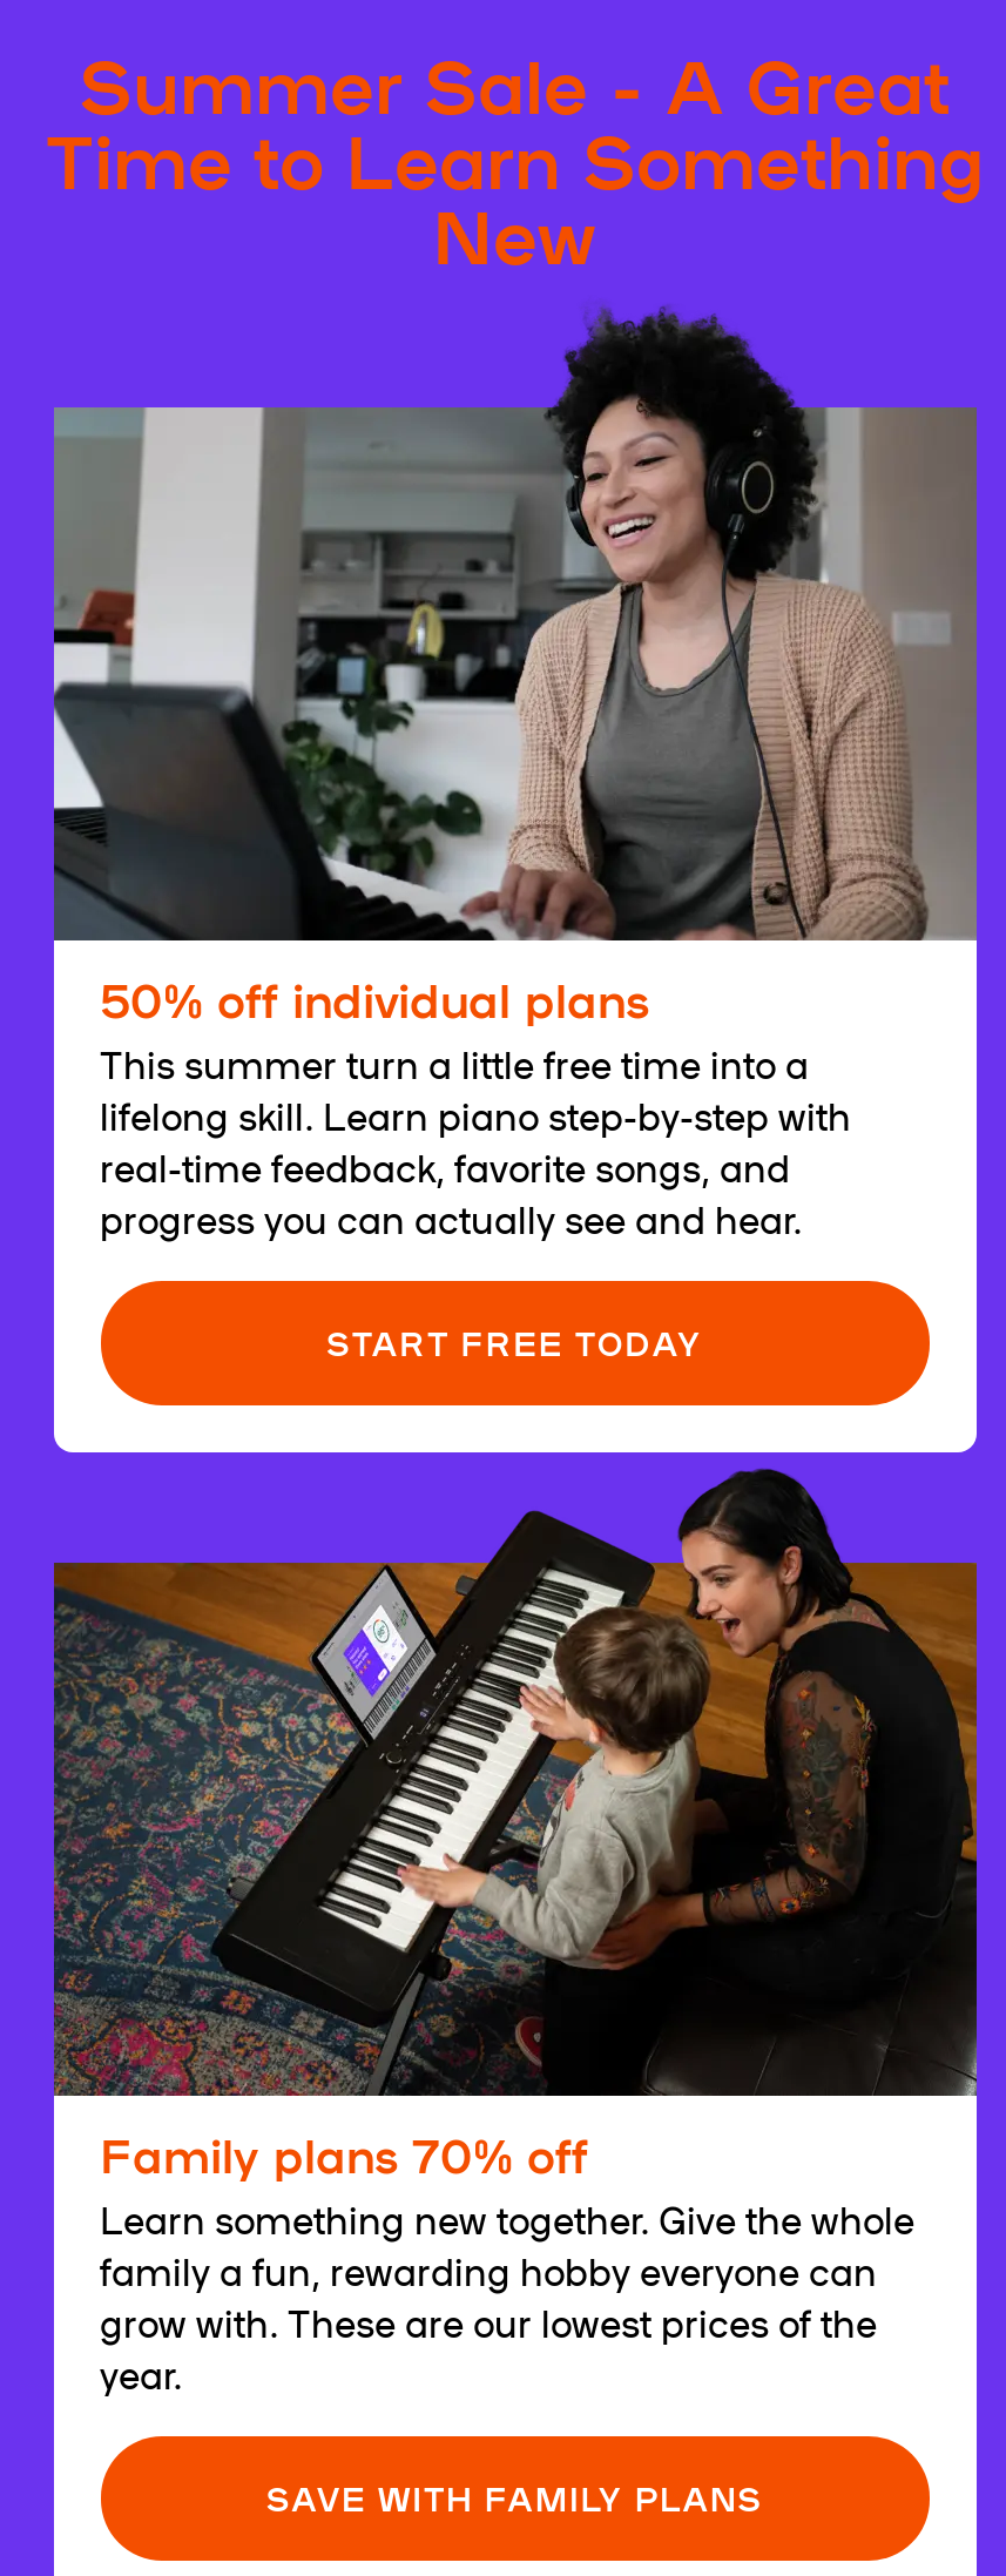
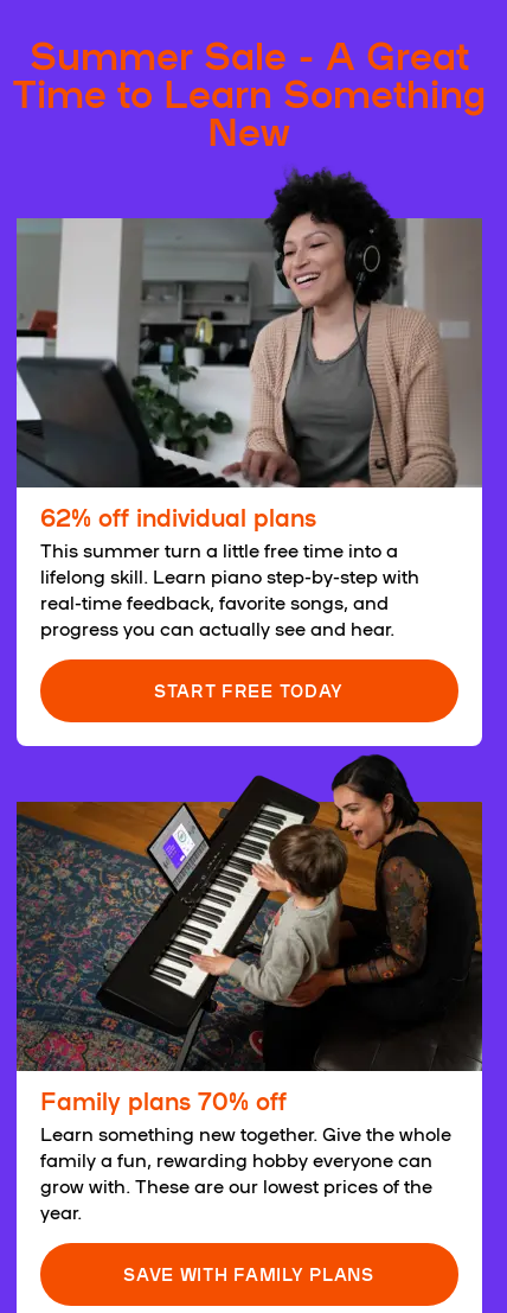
[100,963,649,1029] 50% off individual plans -> [40,499,316,532] 62% off individual plans

